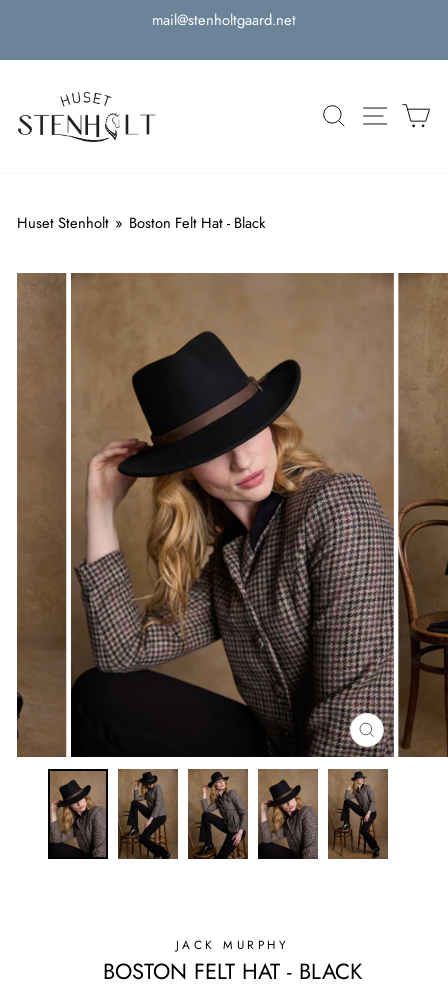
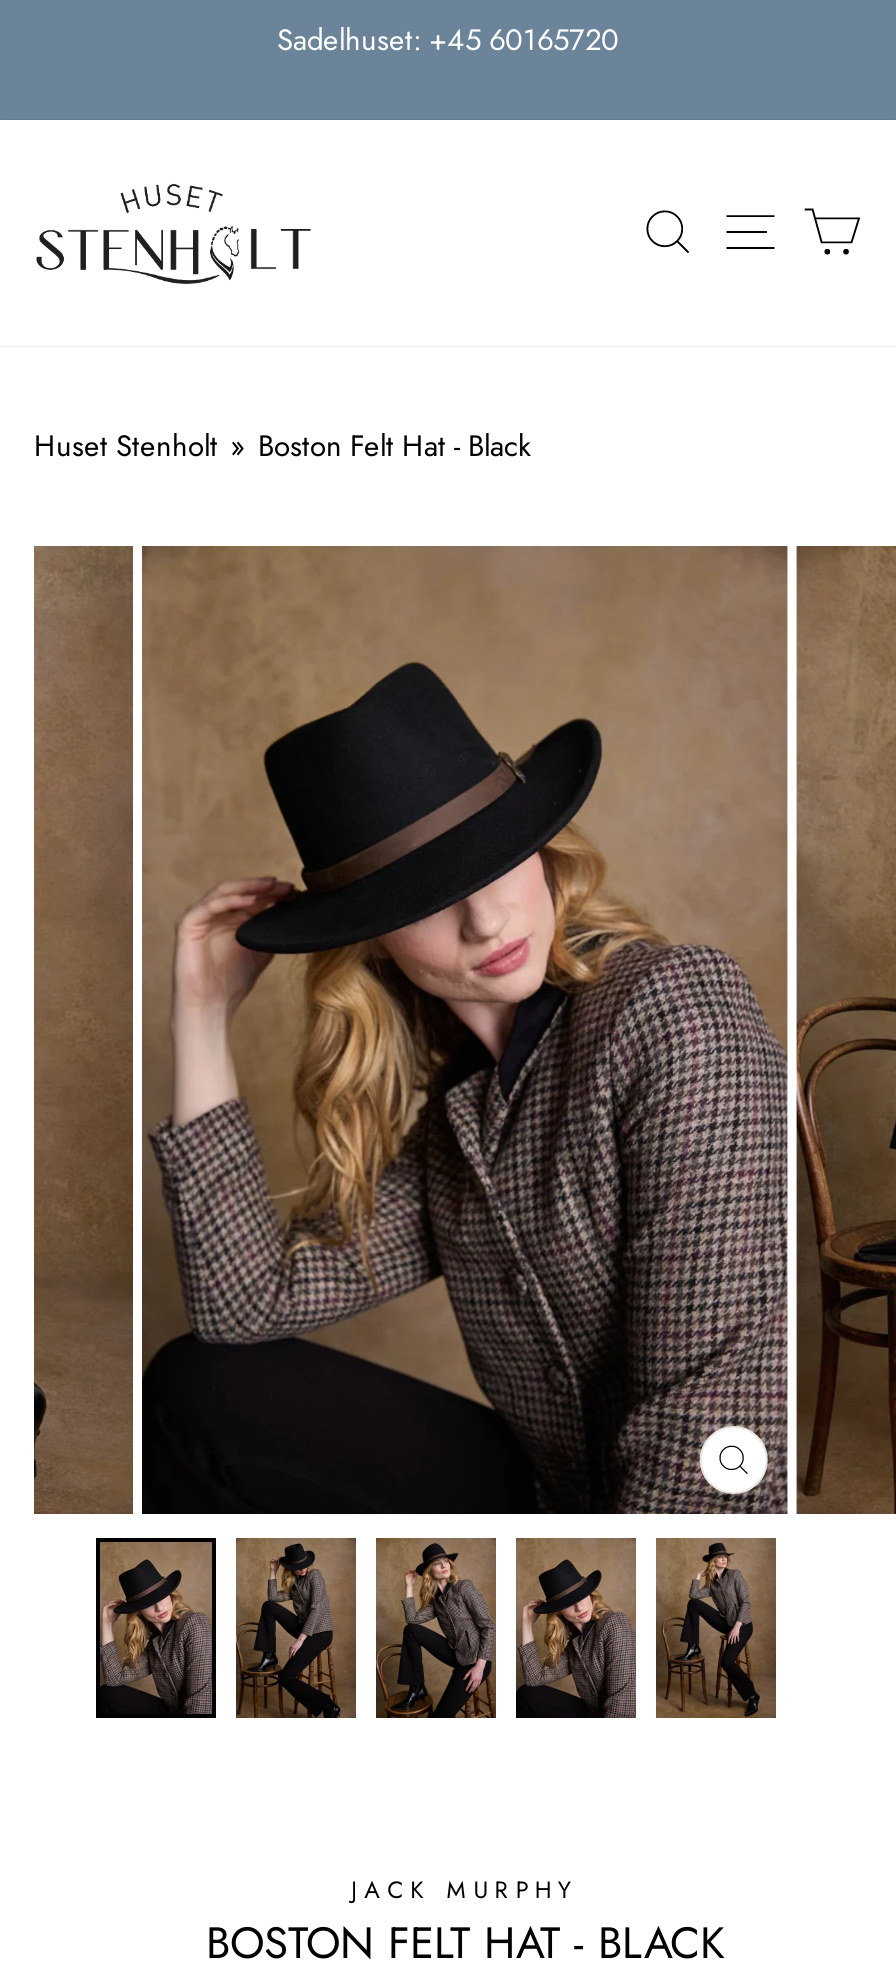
[152,9,296,31] mail@stenholtgaard.net -> [277,18,619,62] Sadelhuset: +45 60165720

